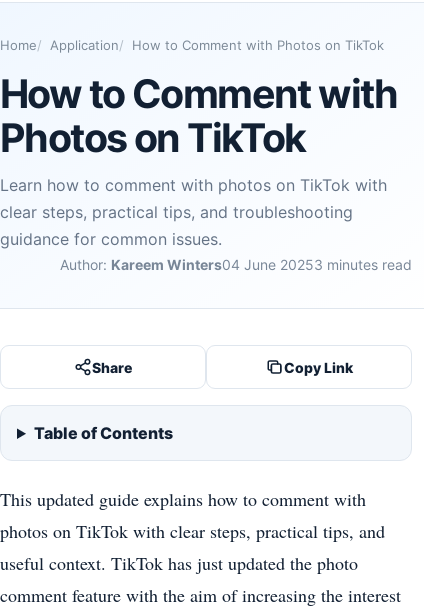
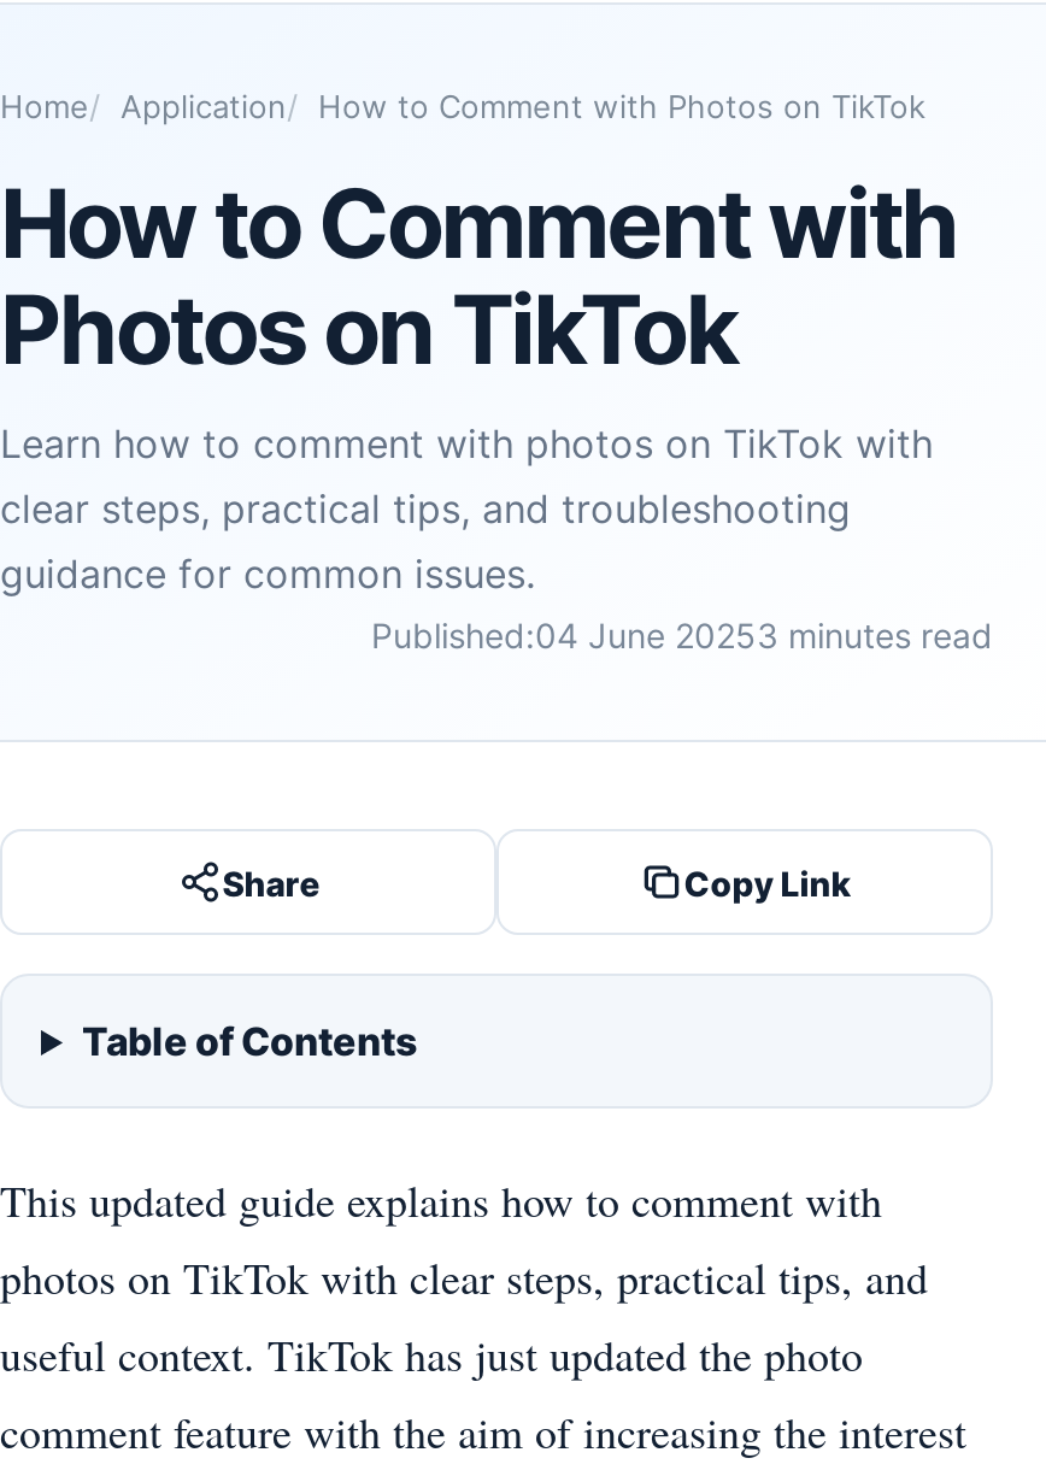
[60,256,412,273] Author: Kareem Winters04 June 20253 minutes read -> [371,615,993,655] Published:04 June 20253 minutes read

